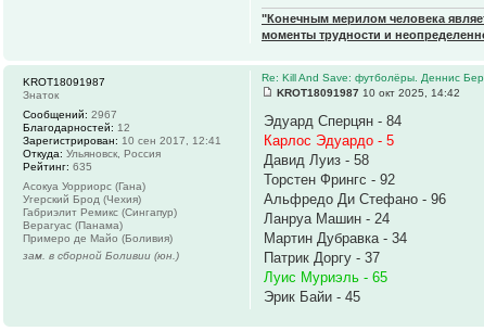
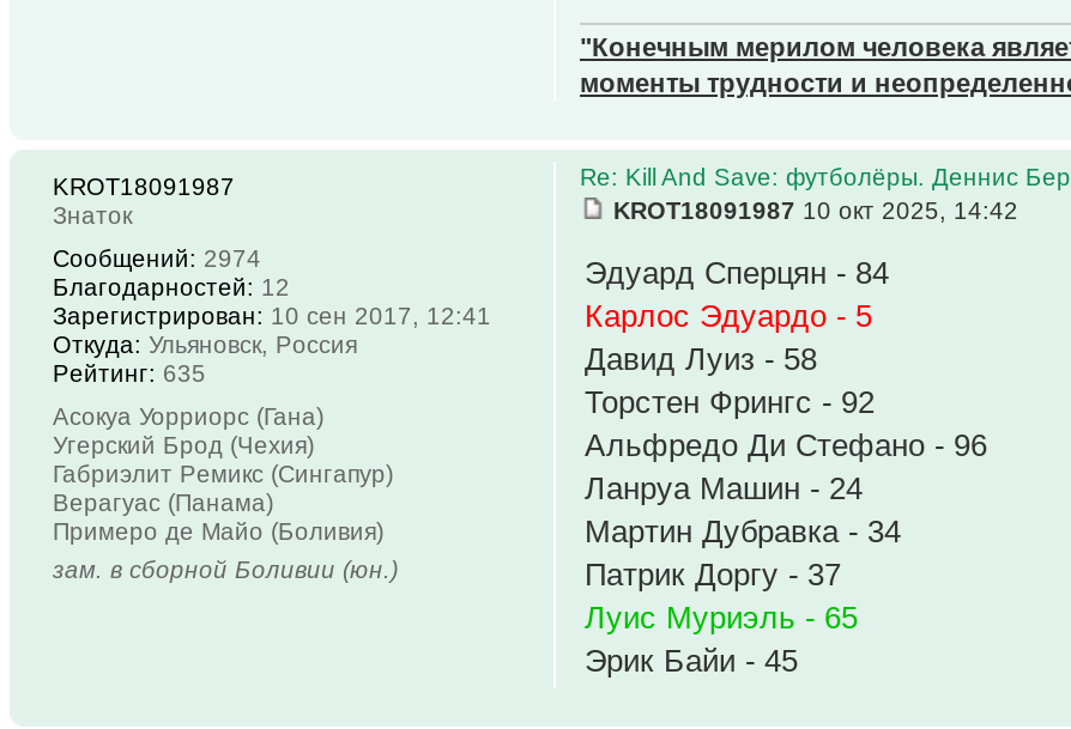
[23,108,117,120] Сообщений: 2967 -> [53,245,261,271] Сообщений: 2974

